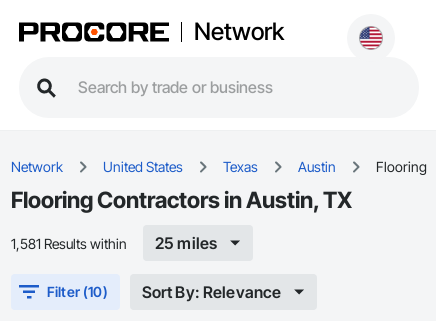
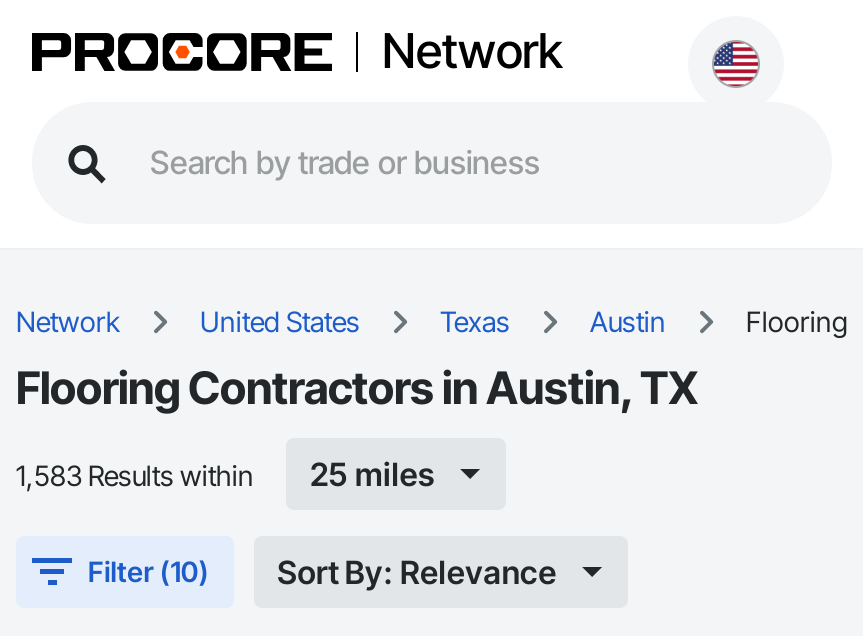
[11,234,127,251] 1,581 Results within -> [16,457,254,491] 1,583 Results within

